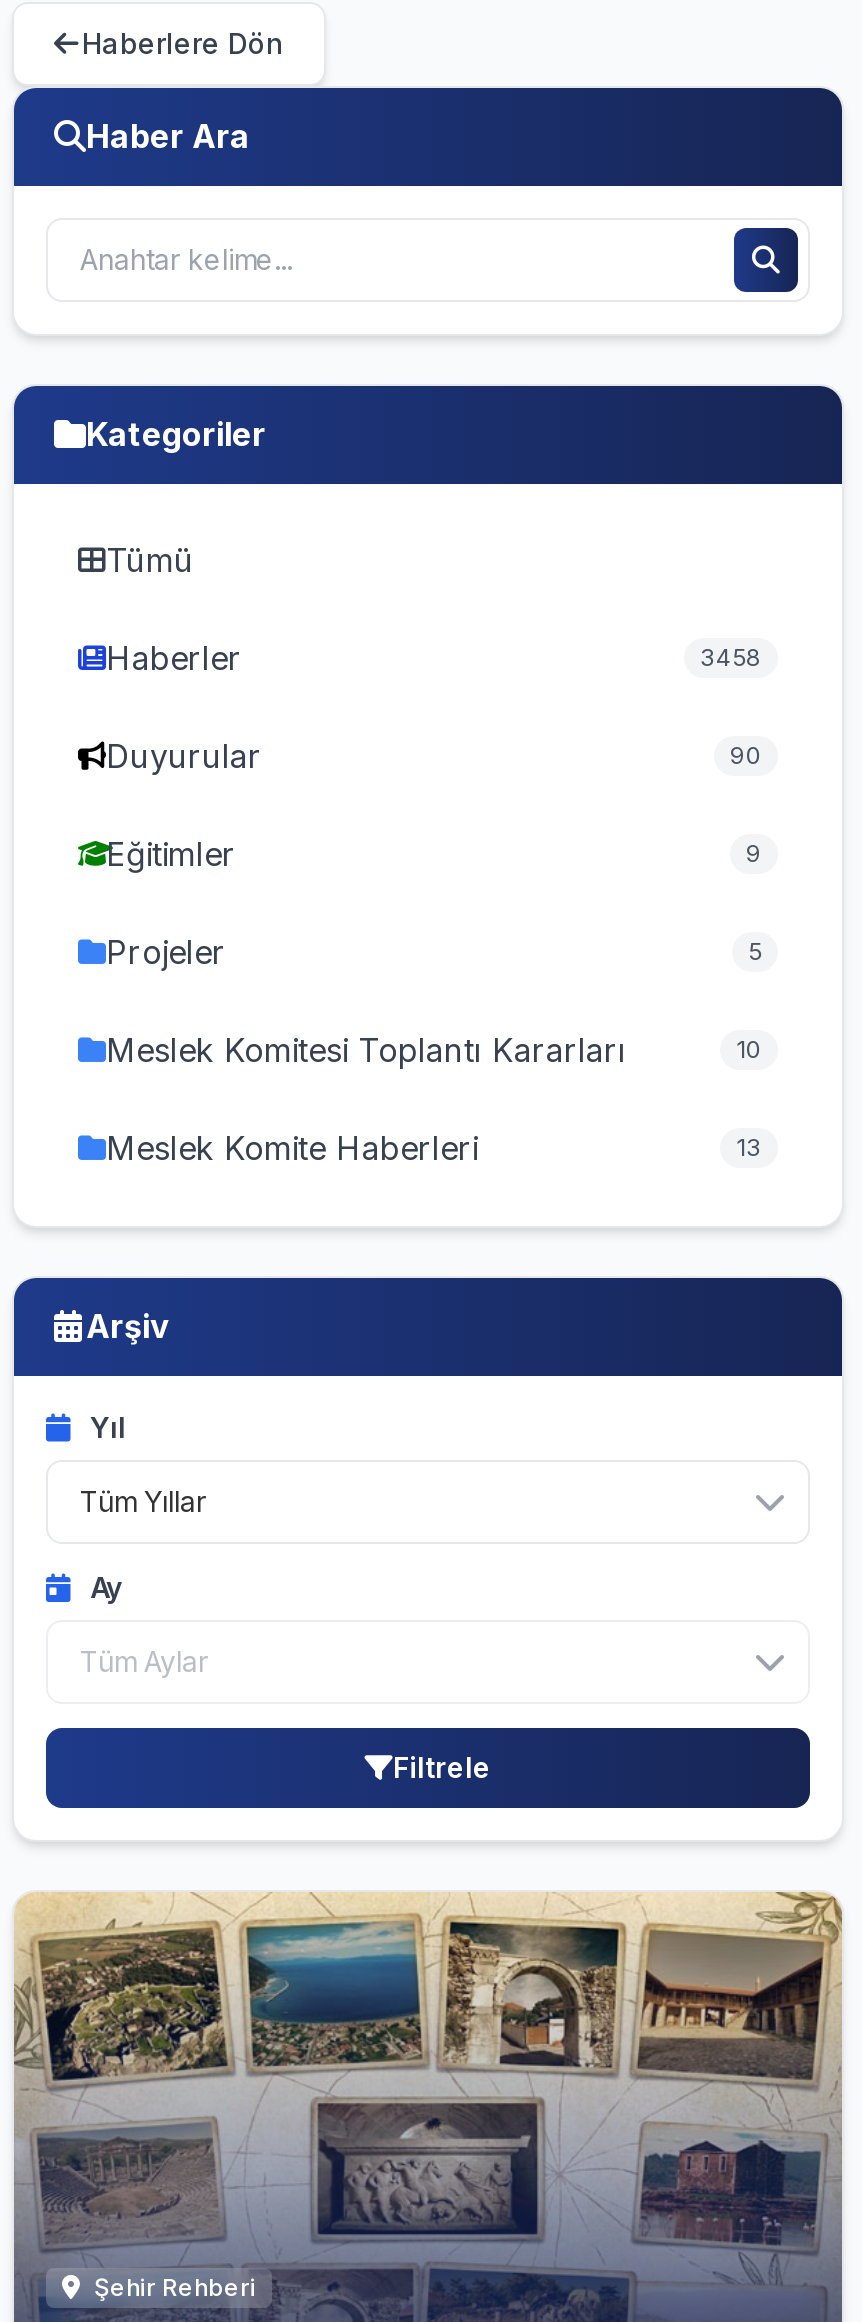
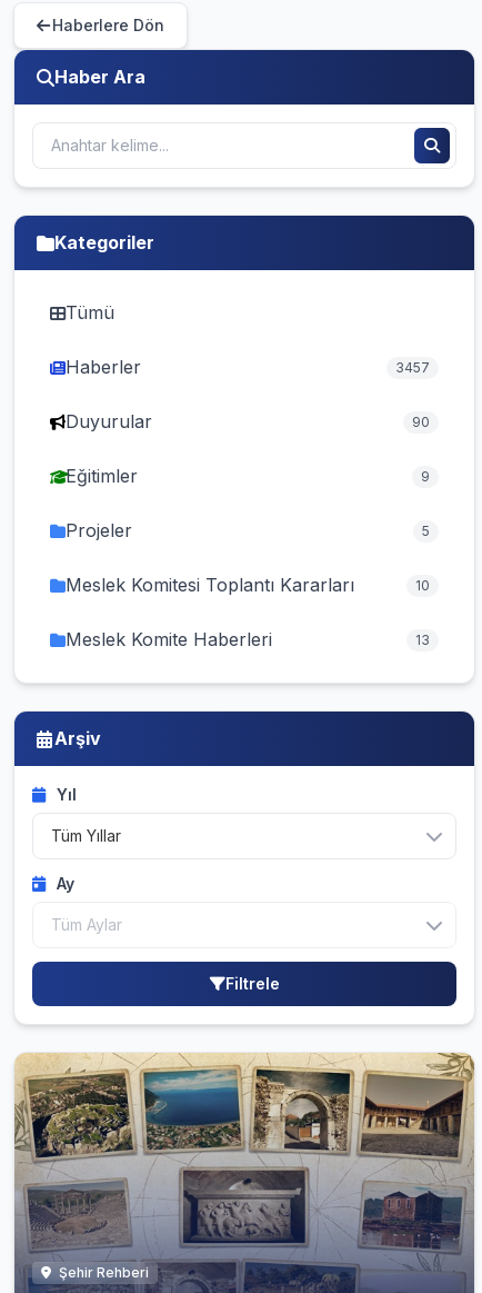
[700,642,762,672] 3458 -> [395,359,430,376] 3457

